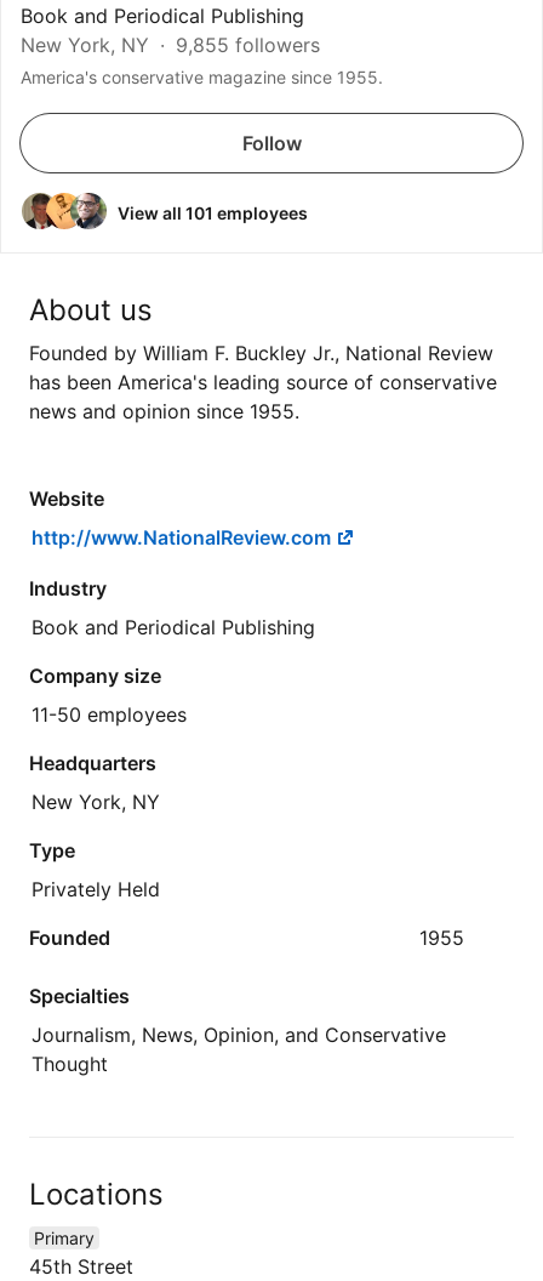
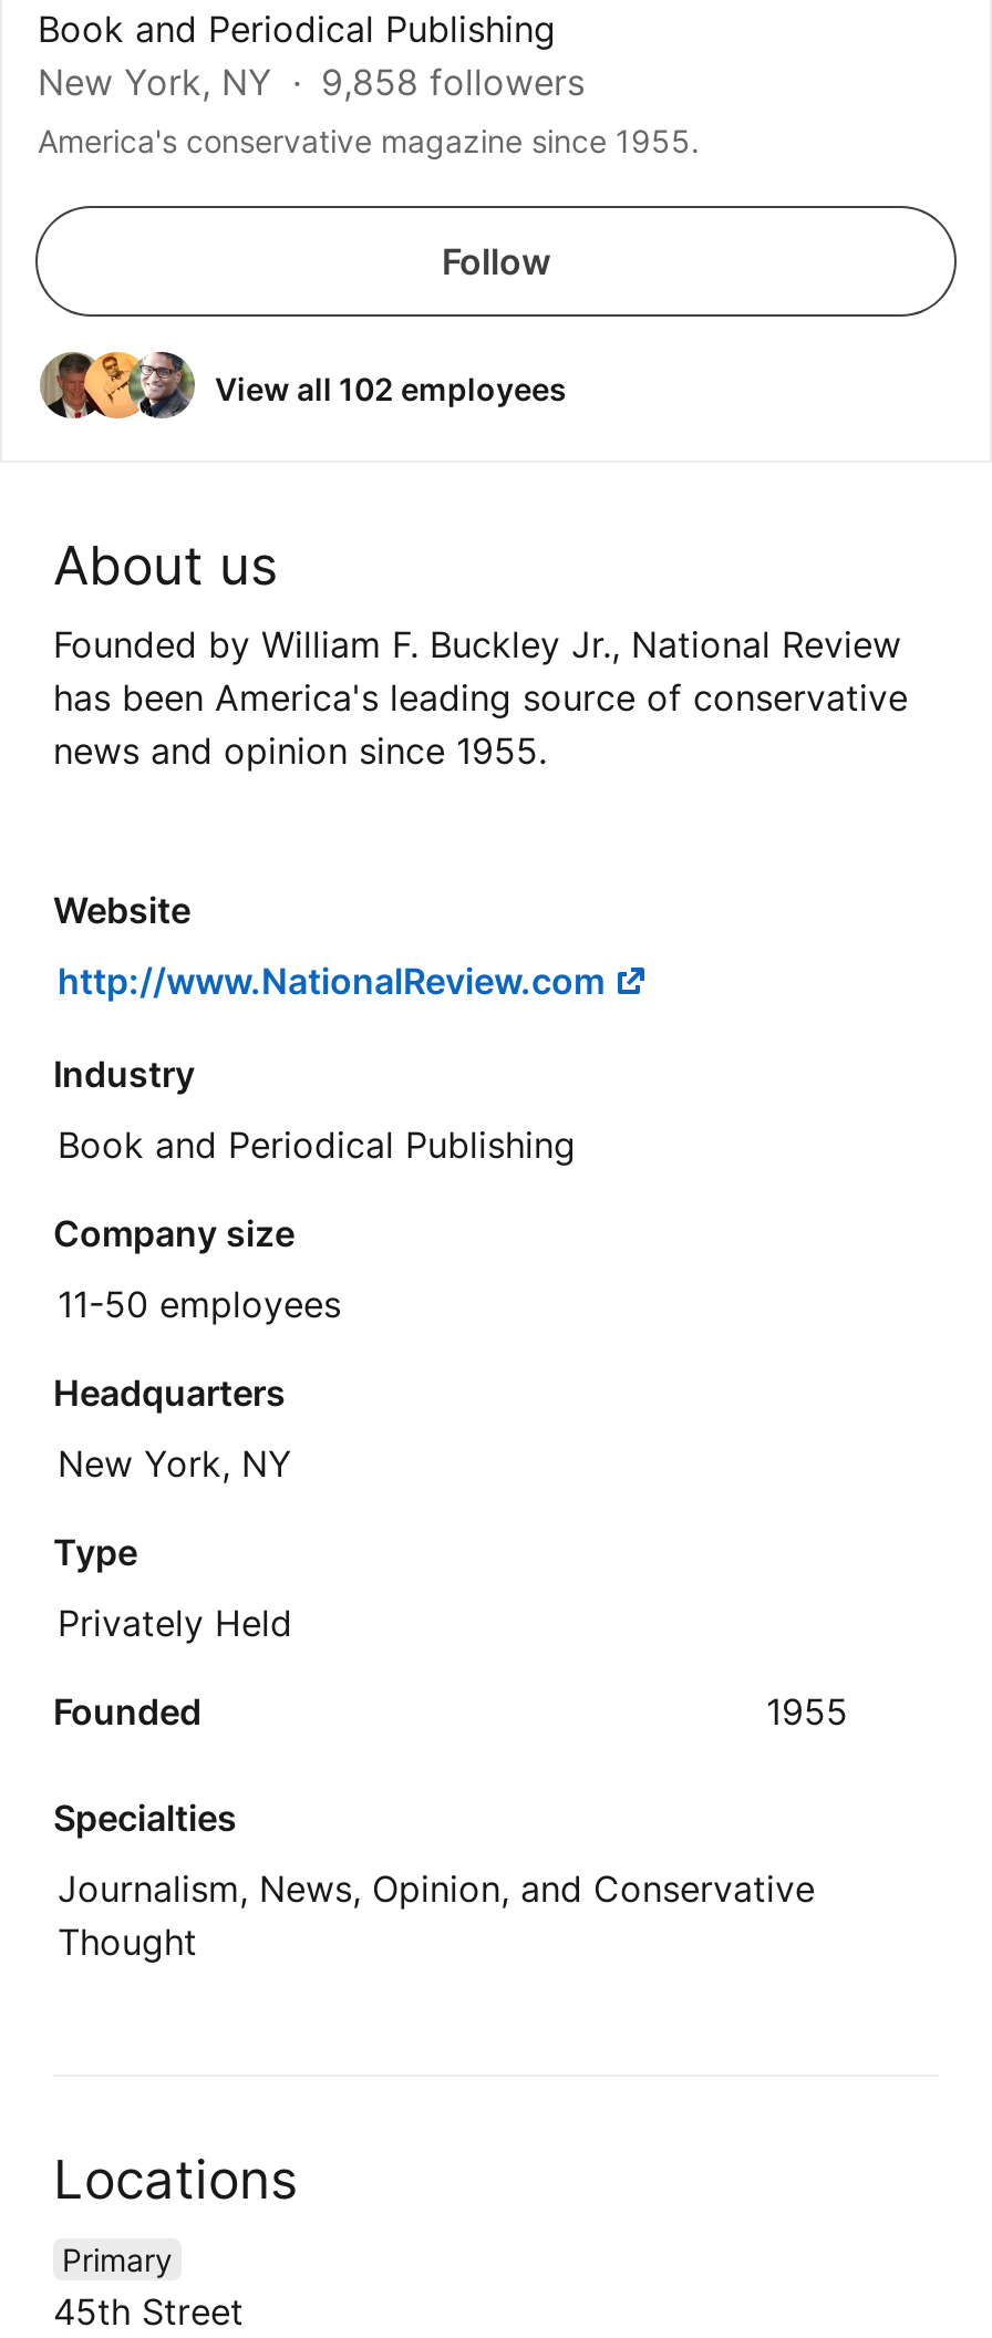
[21,33,320,57] New York, NY 9,855 followers -> [38,60,585,104] New York, NY 9,858 followers
[118,202,308,223] View all 101 employees -> [215,369,567,406] View all 102 employees

